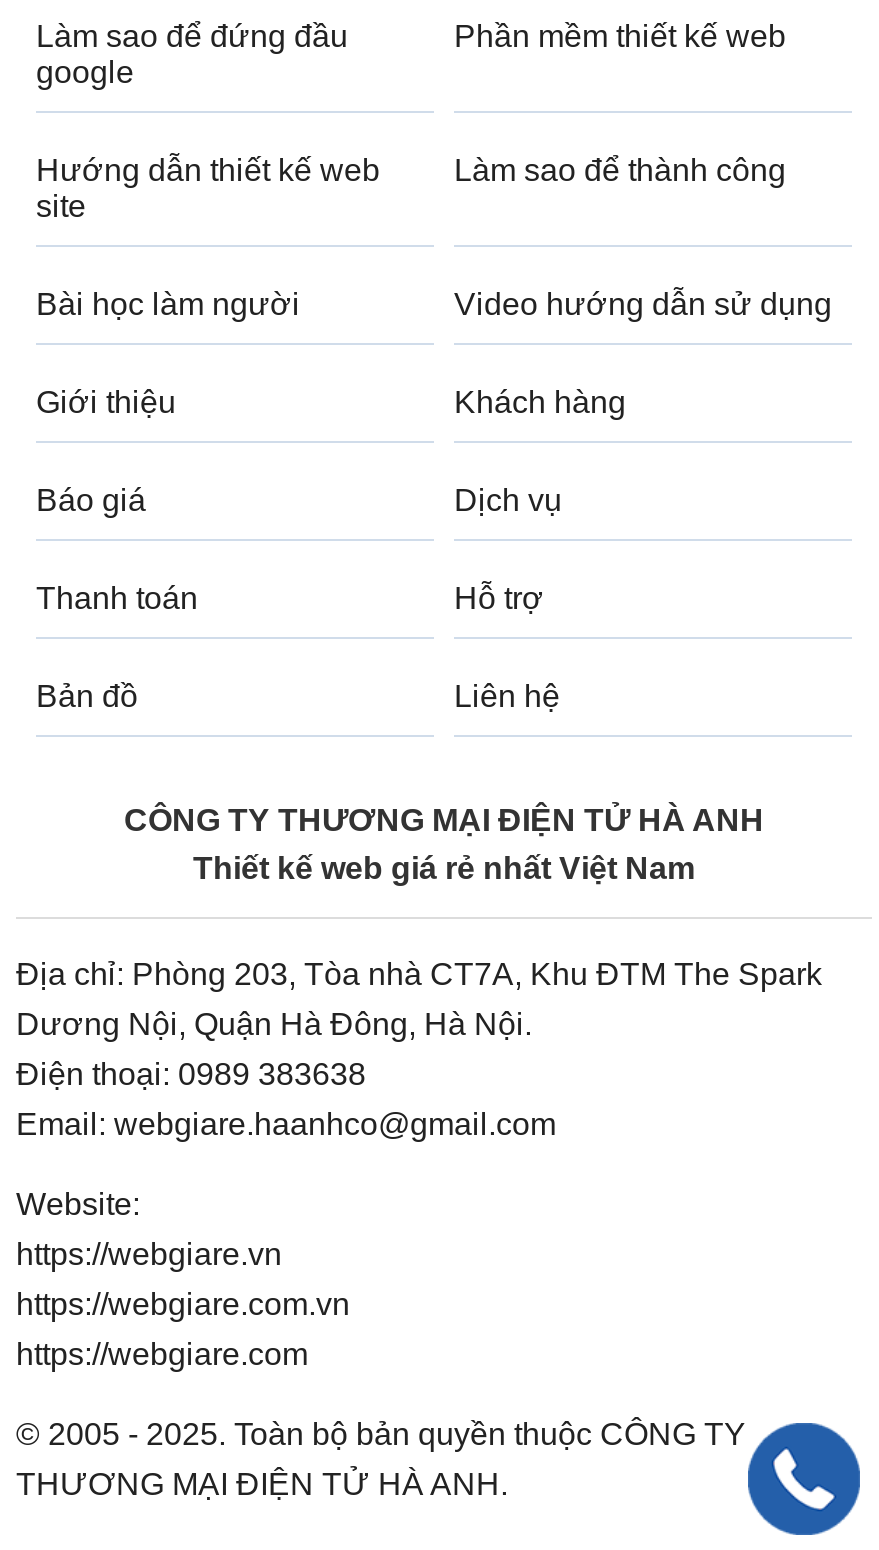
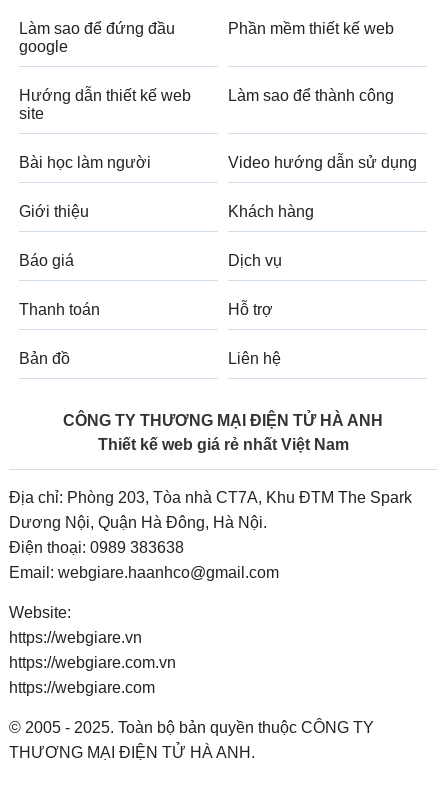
[746,1421,862,1537] [image] -> none

